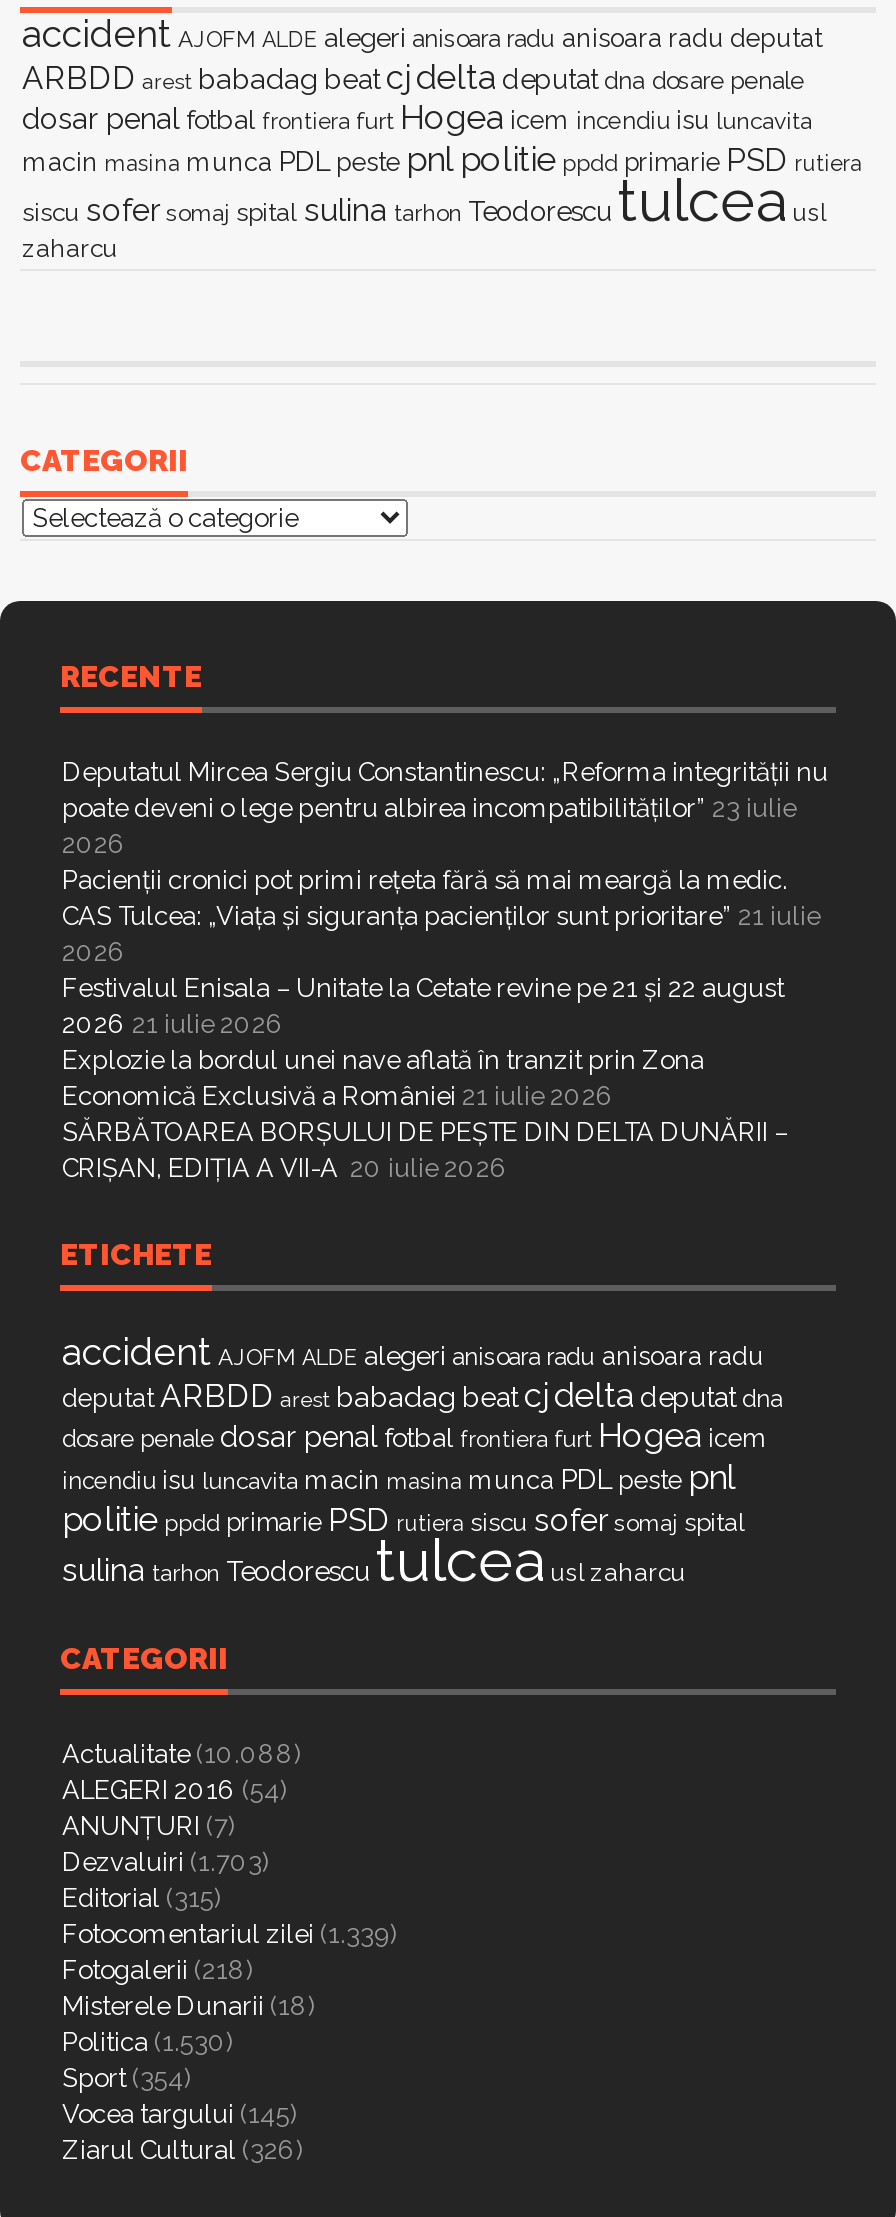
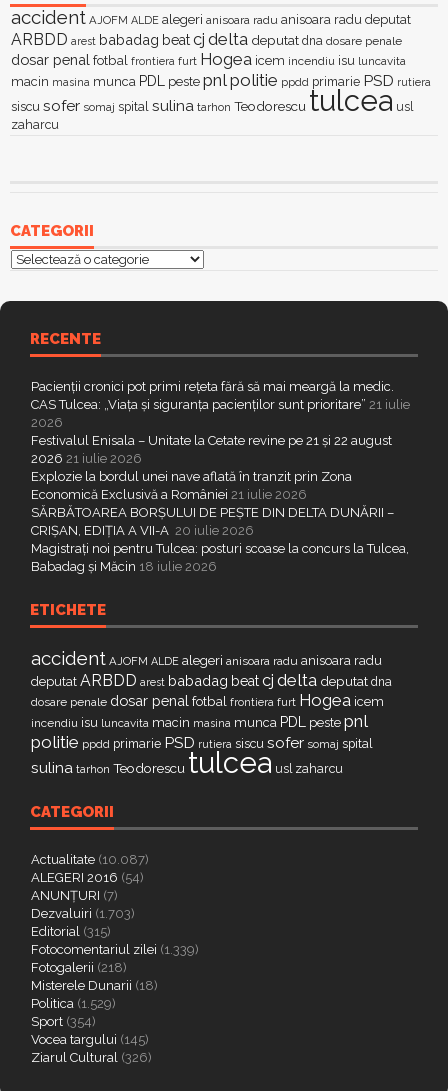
[62,757,828,859] Deputatul Mircea Sergiu Constantinescu: „Reforma integrității nu | poate deveni o lege pentru albirea incompatibilităților” 23 iulie | 2026 -> none
moved [62,865,820,1183] -> [31,379,410,538]: Pacienții cronici pot primi rețeta fără să mai meargă la medic. | CAS Tulcea: „Viața și siguranța pacienților sunt prioritare” 21 iulie | 2026 | ... | SĂRBĂTOAREA BORȘULUI DE PEȘTE DIN DELTA DUNĂRII – | CRIȘAN, EDIȚIA A VII-A 20 iulie 2026
none -> [31,541,409,574] Magistrați noi pentru Tulcea: posturi scoase la concurs la Tulcea, | Babadag și Măcin 18 iulie 2026
[62,1739,302,1769] Actualitate (10.088) -> [31,852,149,867] Actualitate (10.087)
[62,2027,234,2057] Politica (1.530) -> [31,996,116,1011] Politica (1.529)

